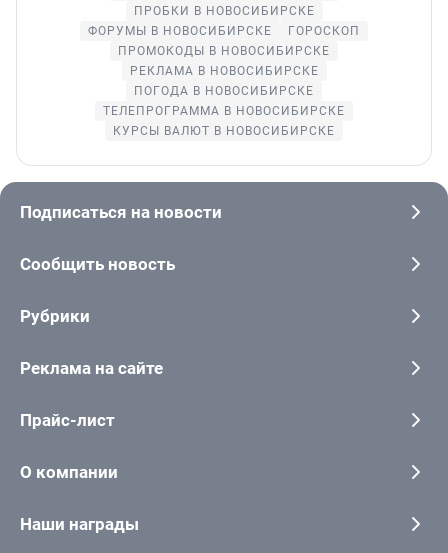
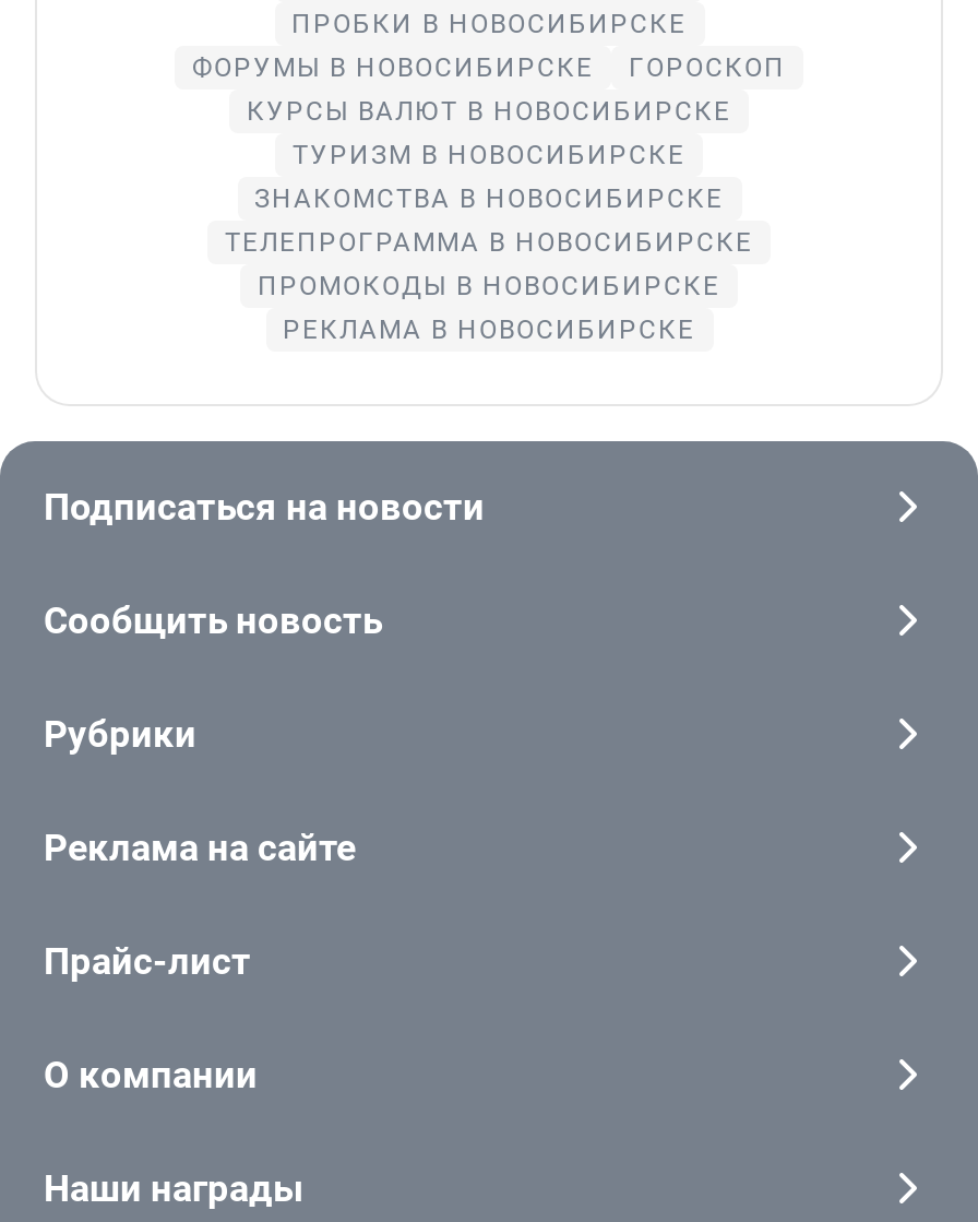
none -> [254,139,724,213] ТУРИЗМ В НОВОСИБИРСКЕ | ЗНАКОМСТВА В НОВОСИБИРСКЕ
moved [118,44,330,78] -> [258,270,720,344]: ПРОМОКОДЫ В НОВОСИБИРСКЕ | РЕКЛАМА В НОВОСИБИРСКЕ
[134,84,314,98] ПОГОДА В НОВОСИБИРСКЕ -> none
moved [103,104,345,138] -> [225,95,753,257]: ТЕЛЕПРОГРАММА В НОВОСИБИРСКЕ | КУРСЫ ВАЛЮТ В НОВОСИБИРСКЕ

